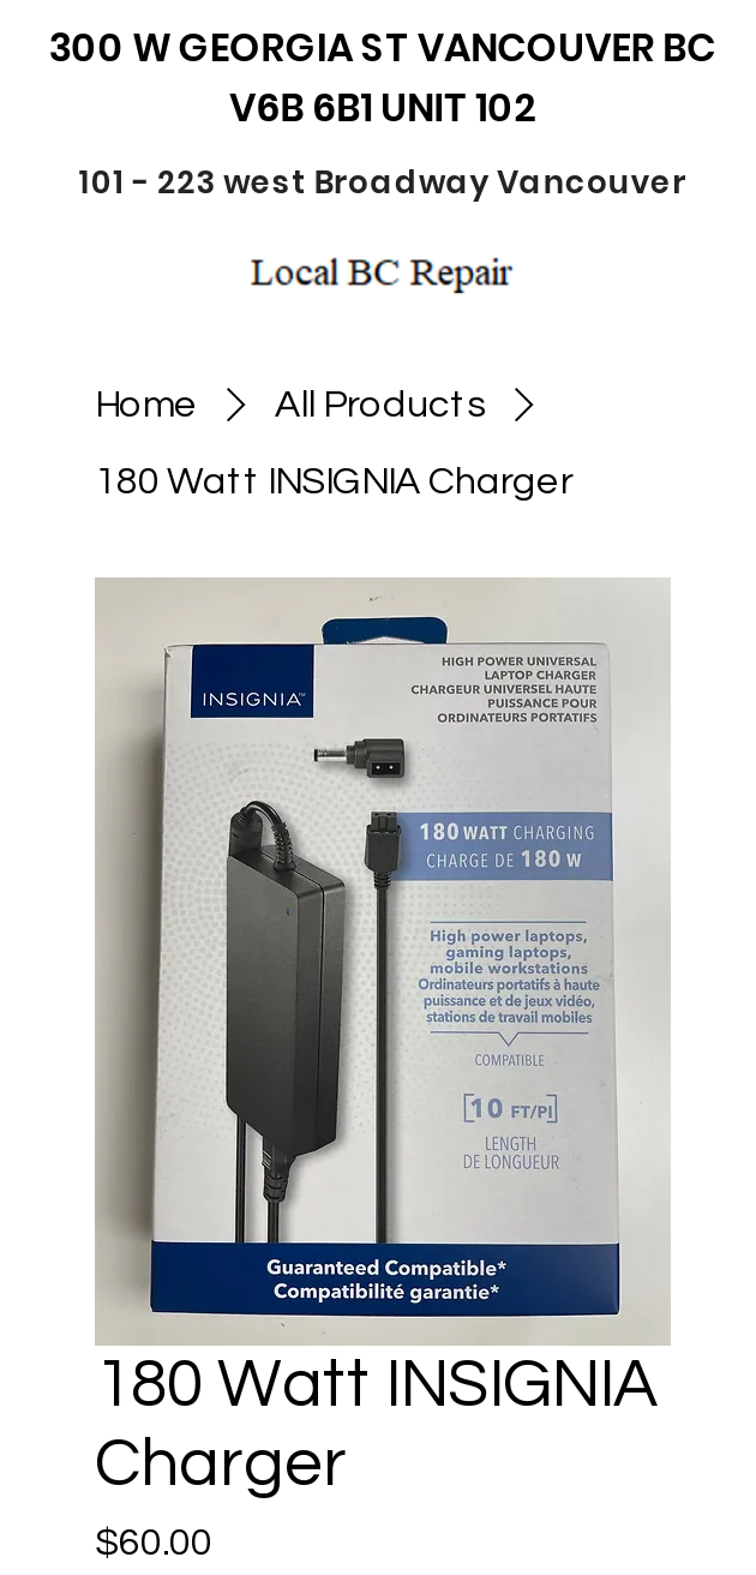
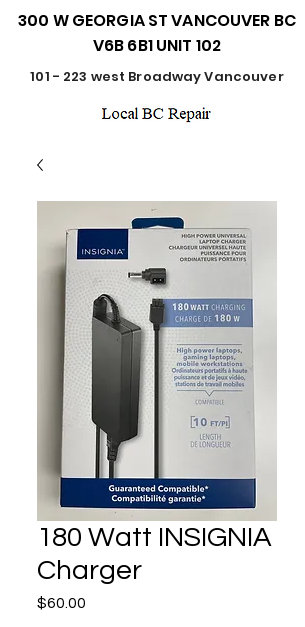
[95,385,572,501] Home | All Products | 180 Watt INSIGNIA Charger -> none

